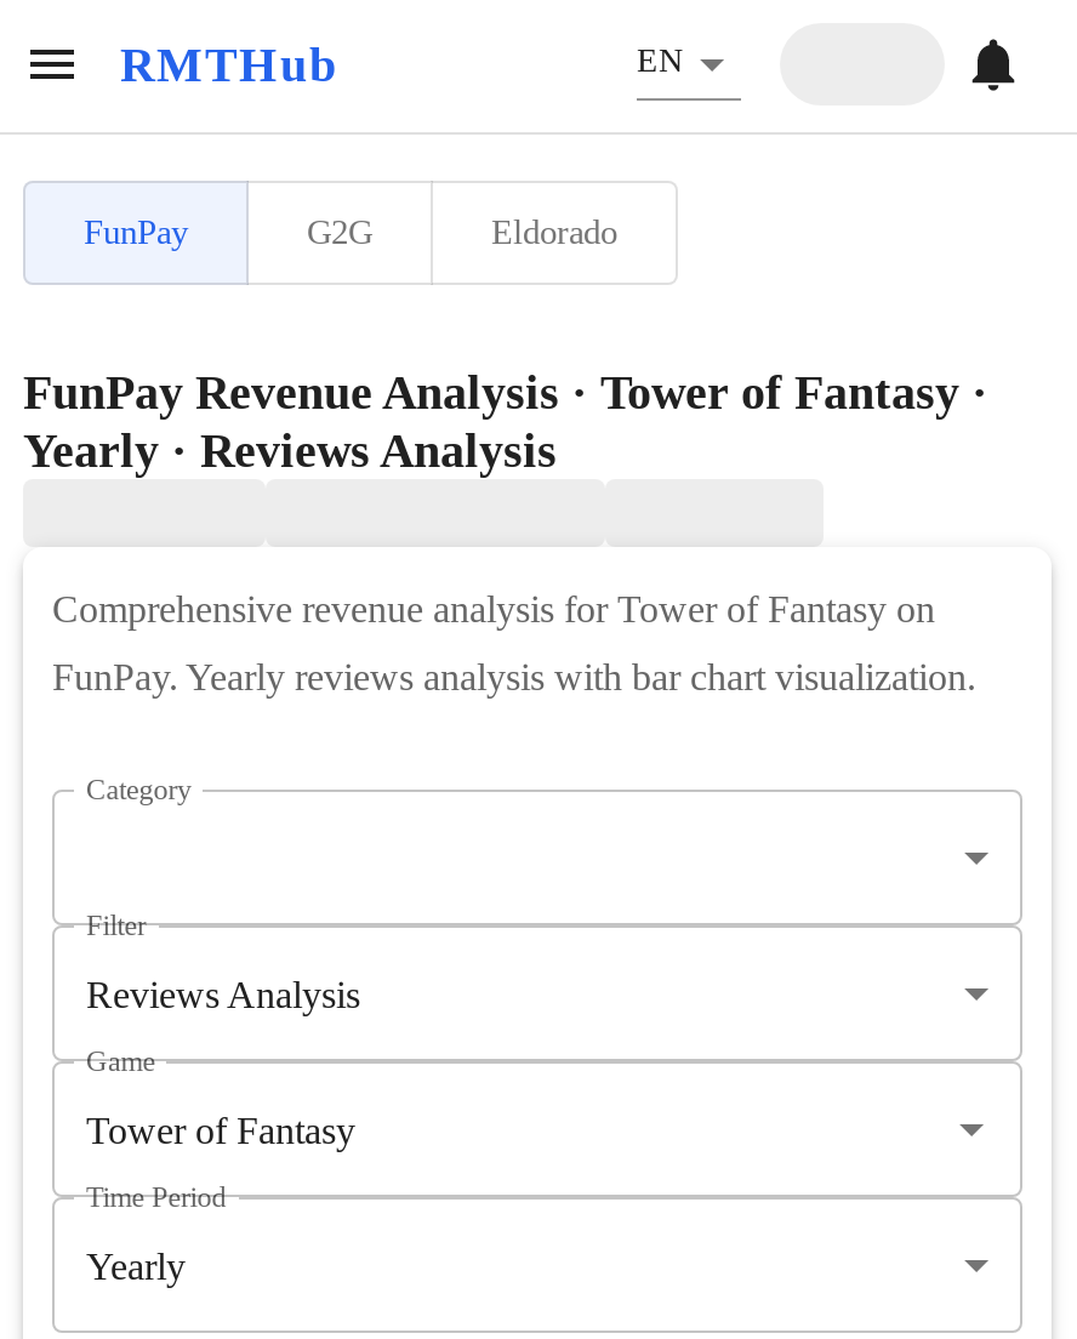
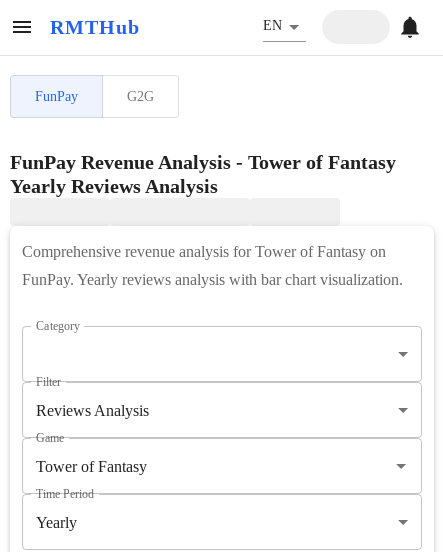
[23,212,988,477] Eldorado | FunPay Revenue Analysis · Tower of Fantasy · | Yearly · Reviews Analysis -> [10,151,396,197] FunPay Revenue Analysis - Tower of Fantasy | Yearly Reviews Analysis

